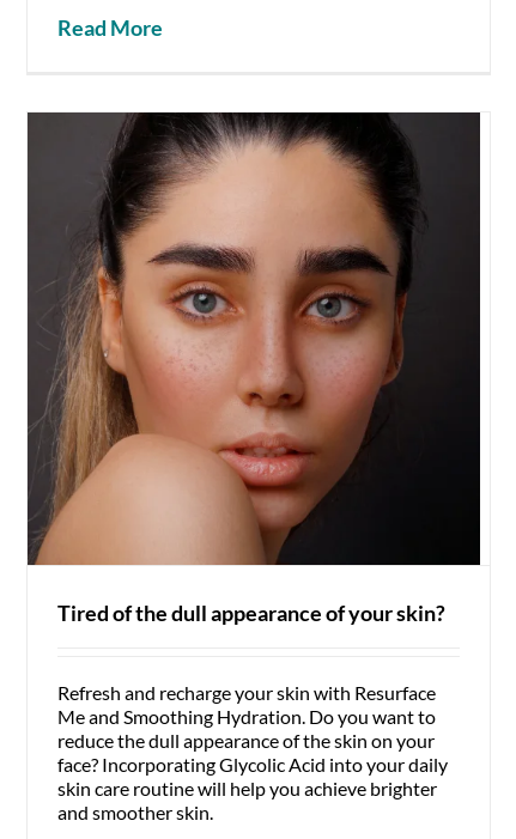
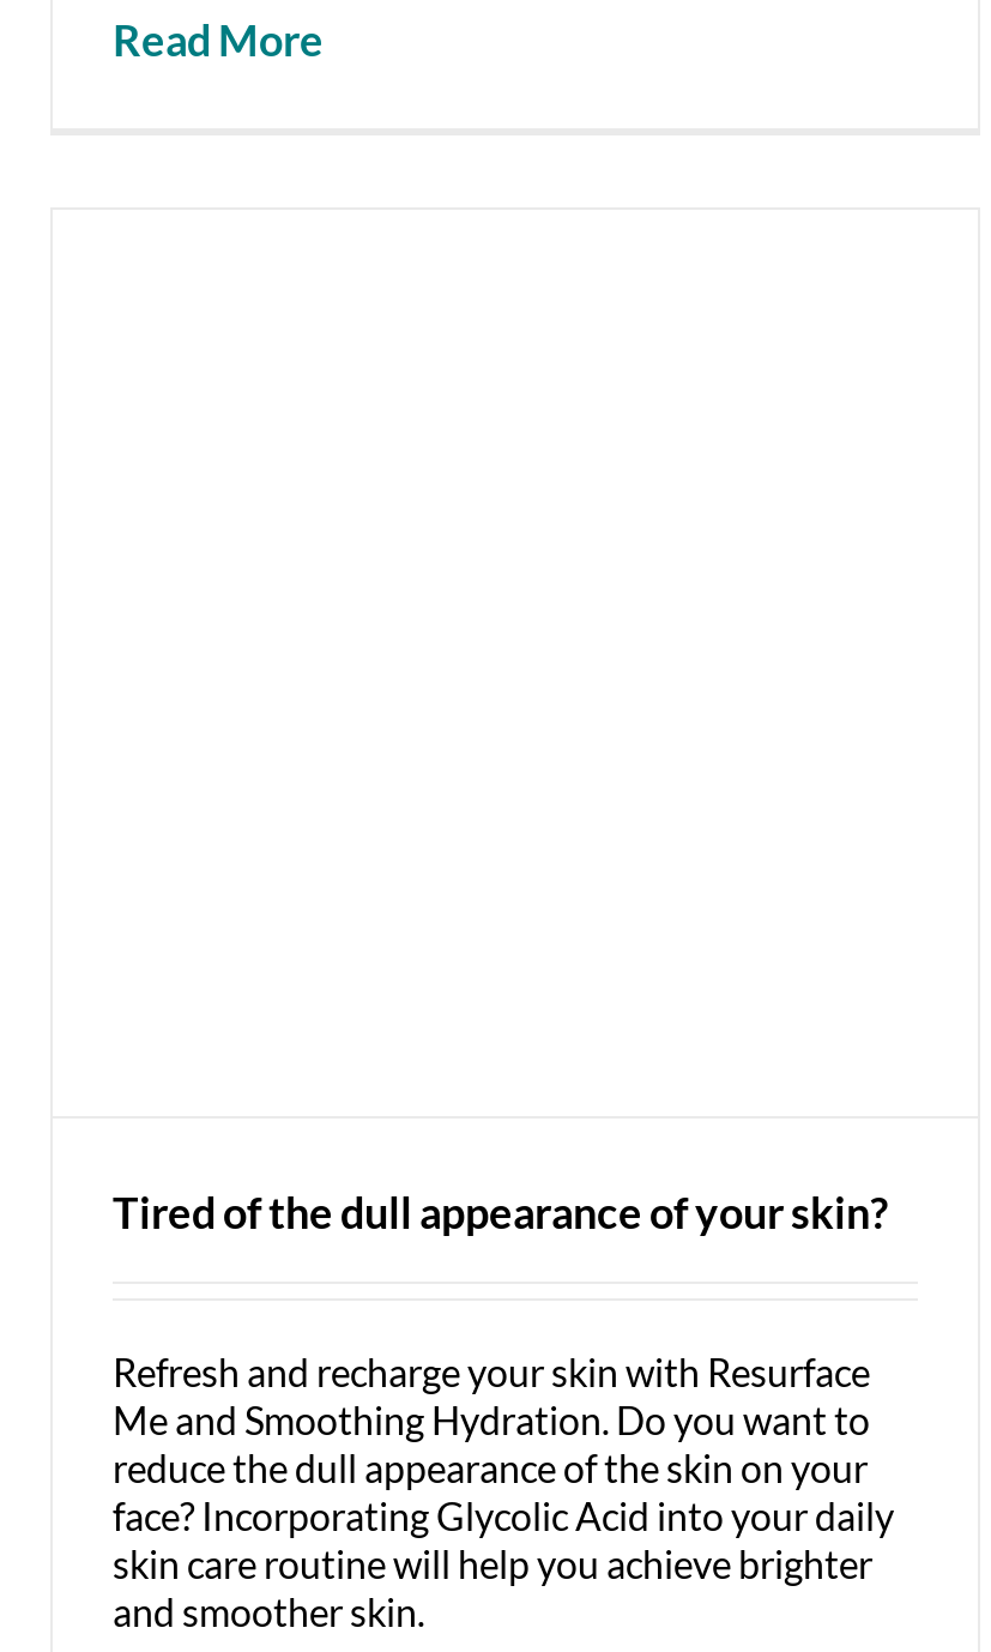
[26,111,481,566] [image] -> none

